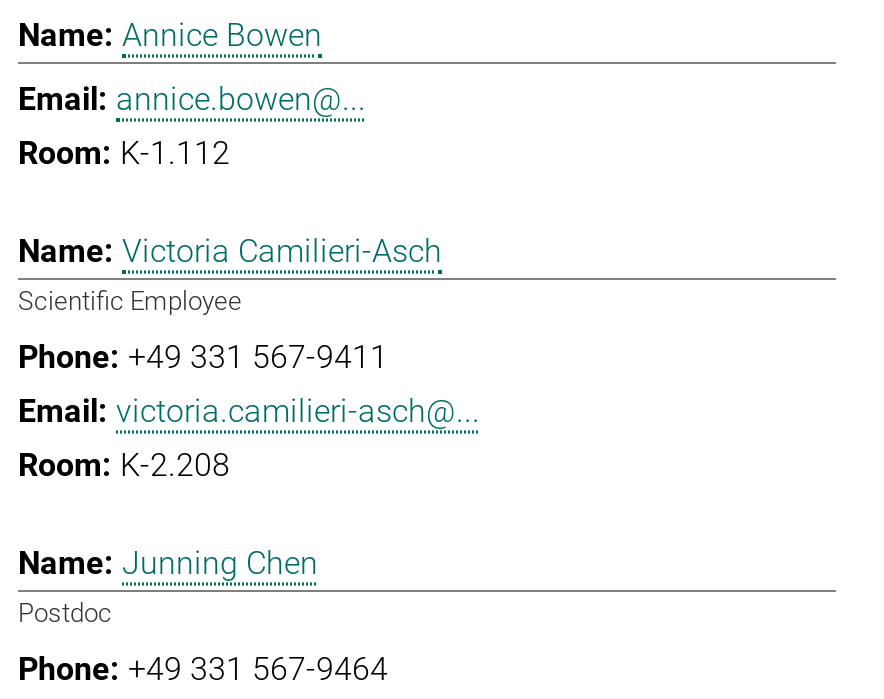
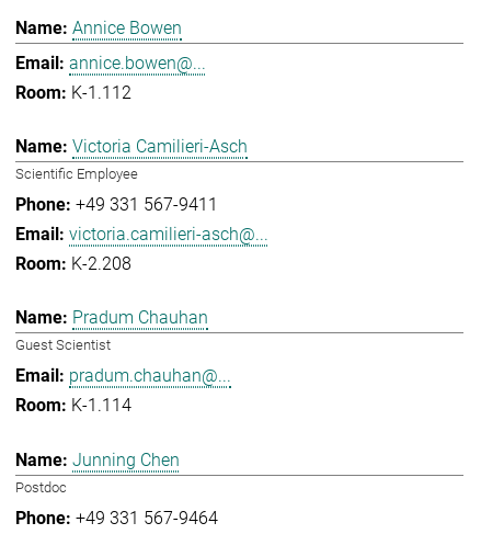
none -> [15,307,231,416] Pradum Chauhan | Guest Scientist | pradum.chauhan@... | K-1.114

